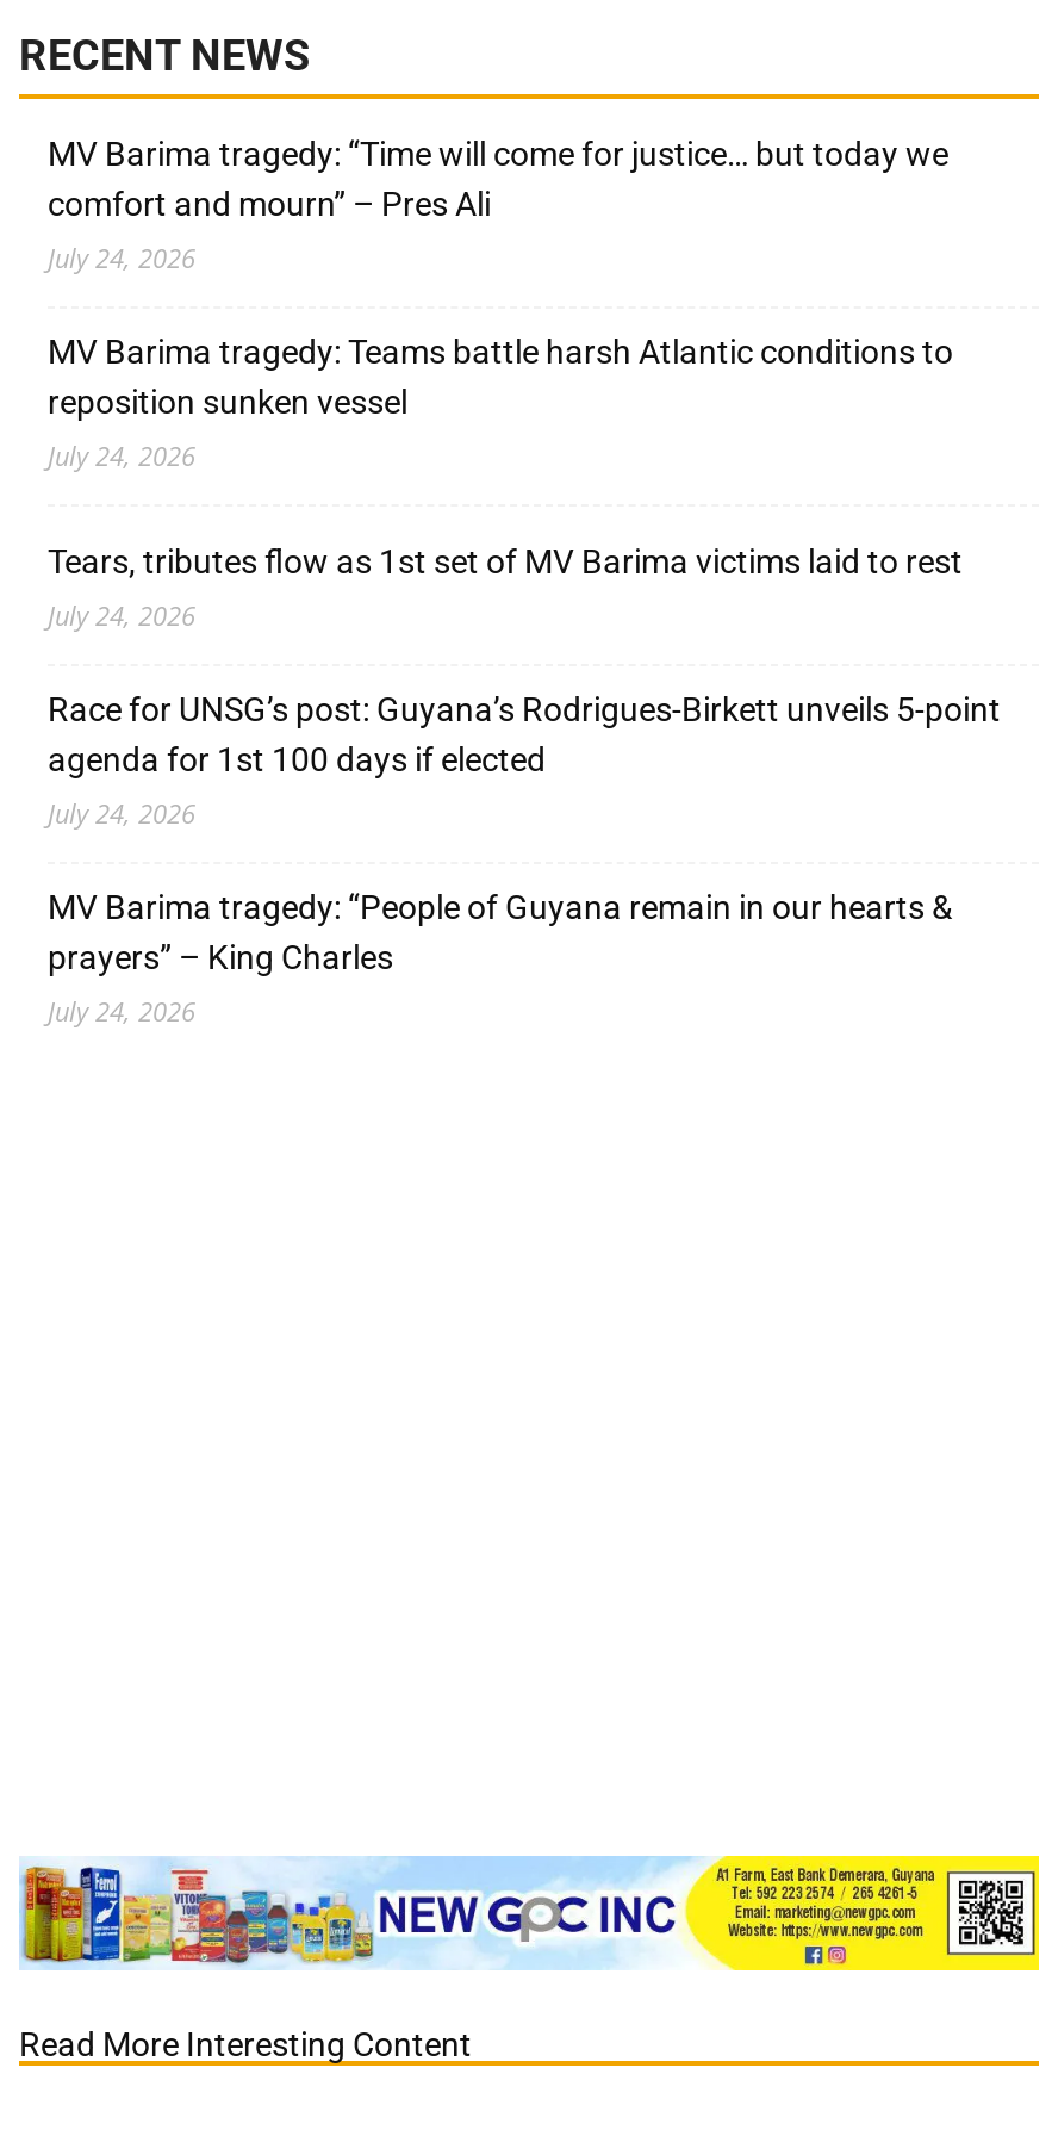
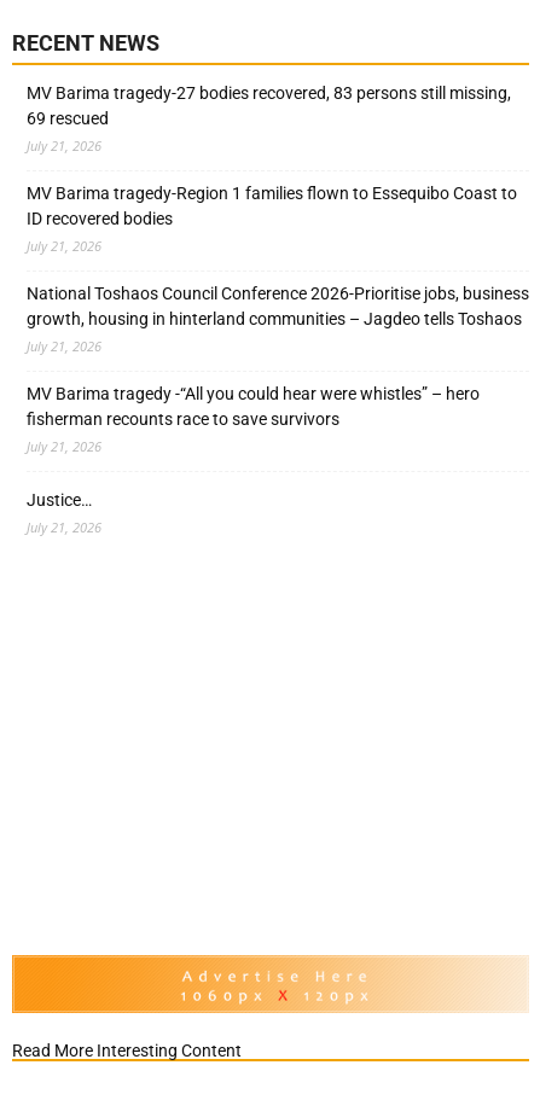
[48,135,948,275] MV Barima tragedy: “Time will come for justice… but today we | comfort and mourn” – Pres Ali | July 24, 2026 -> [27,83,511,155] MV Barima tragedy-27 bodies recovered, 83 persons still missing, | 69 rescued | July 21, 2026
[48,333,953,473] MV Barima tragedy: Teams battle harsh Atlantic conditions to | reposition sunken vessel | July 24, 2026 -> [27,184,517,255] MV Barima tragedy-Region 1 families flown to Essequibo Coast to | ID recovered bodies | July 21, 2026
[48,542,963,633] Tears, tributes flow as 1st set of MV Barima victims laid to rest | July 24, 2026 -> [27,284,529,355] National Toshaos Council Conference 2026-Prioritise jobs, business | growth, housing in hinterland communities – Jagdeo tells Toshaos | July 21, 2026
[48,690,1001,831] Race for UNSG’s post: Guyana’s Rodrigues-Birkett unveils 5-point | agenda for 1st 100 days if elected | July 24, 2026 -> [27,384,480,455] MV Barima tragedy -“All you could hear were whistles” – hero | fisherman recounts race to save survivors | July 21, 2026
[48,888,953,1029] MV Barima tragedy: “People of Guyana remain in our hearts & | prayers” – King Charles | July 24, 2026 -> [27,490,101,536] Justice… | July 21, 2026
[17,1854,1041,1973] [image] -> [11,954,529,1014] [image]

